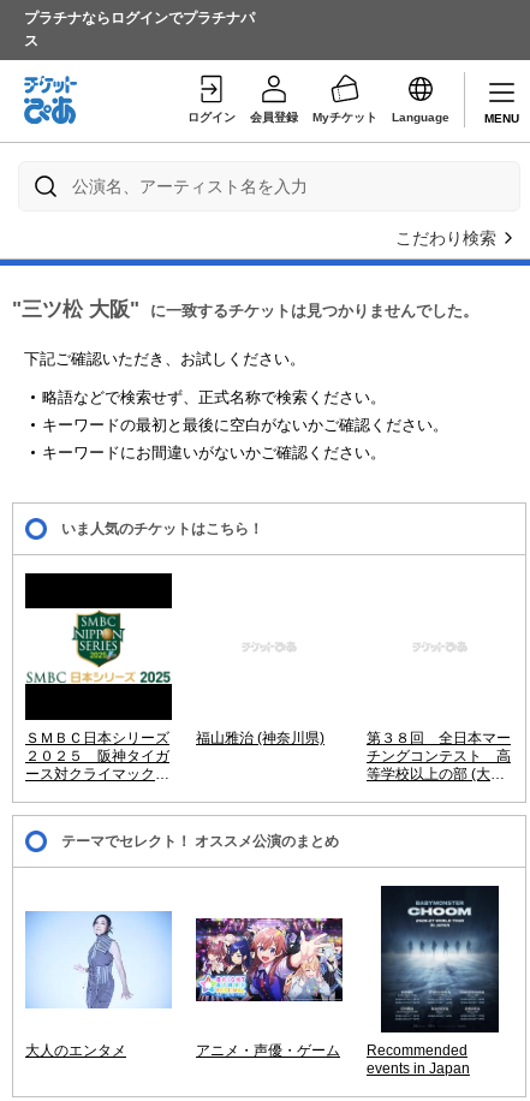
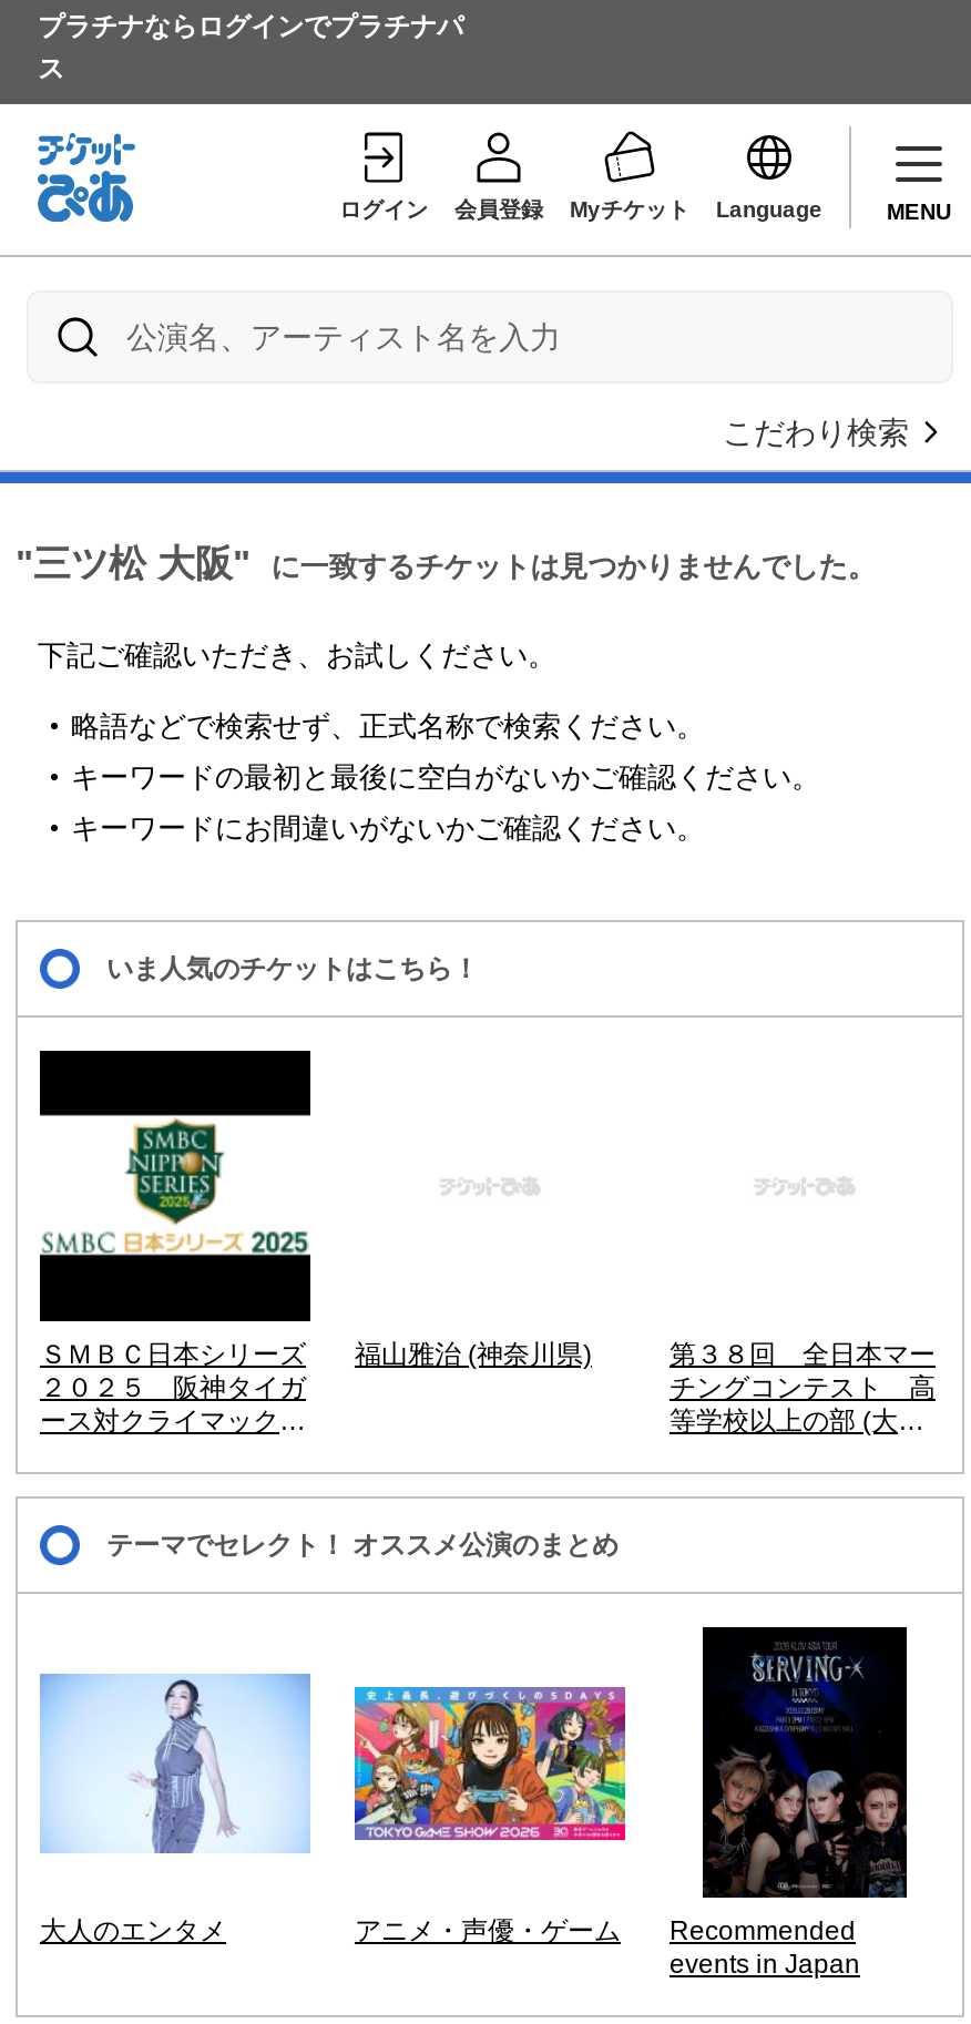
[380,885,500,1034] [image] -> [696,1627,913,1898] [image]
[195,917,344,1002] [image] -> [352,1685,627,1842] [image]

